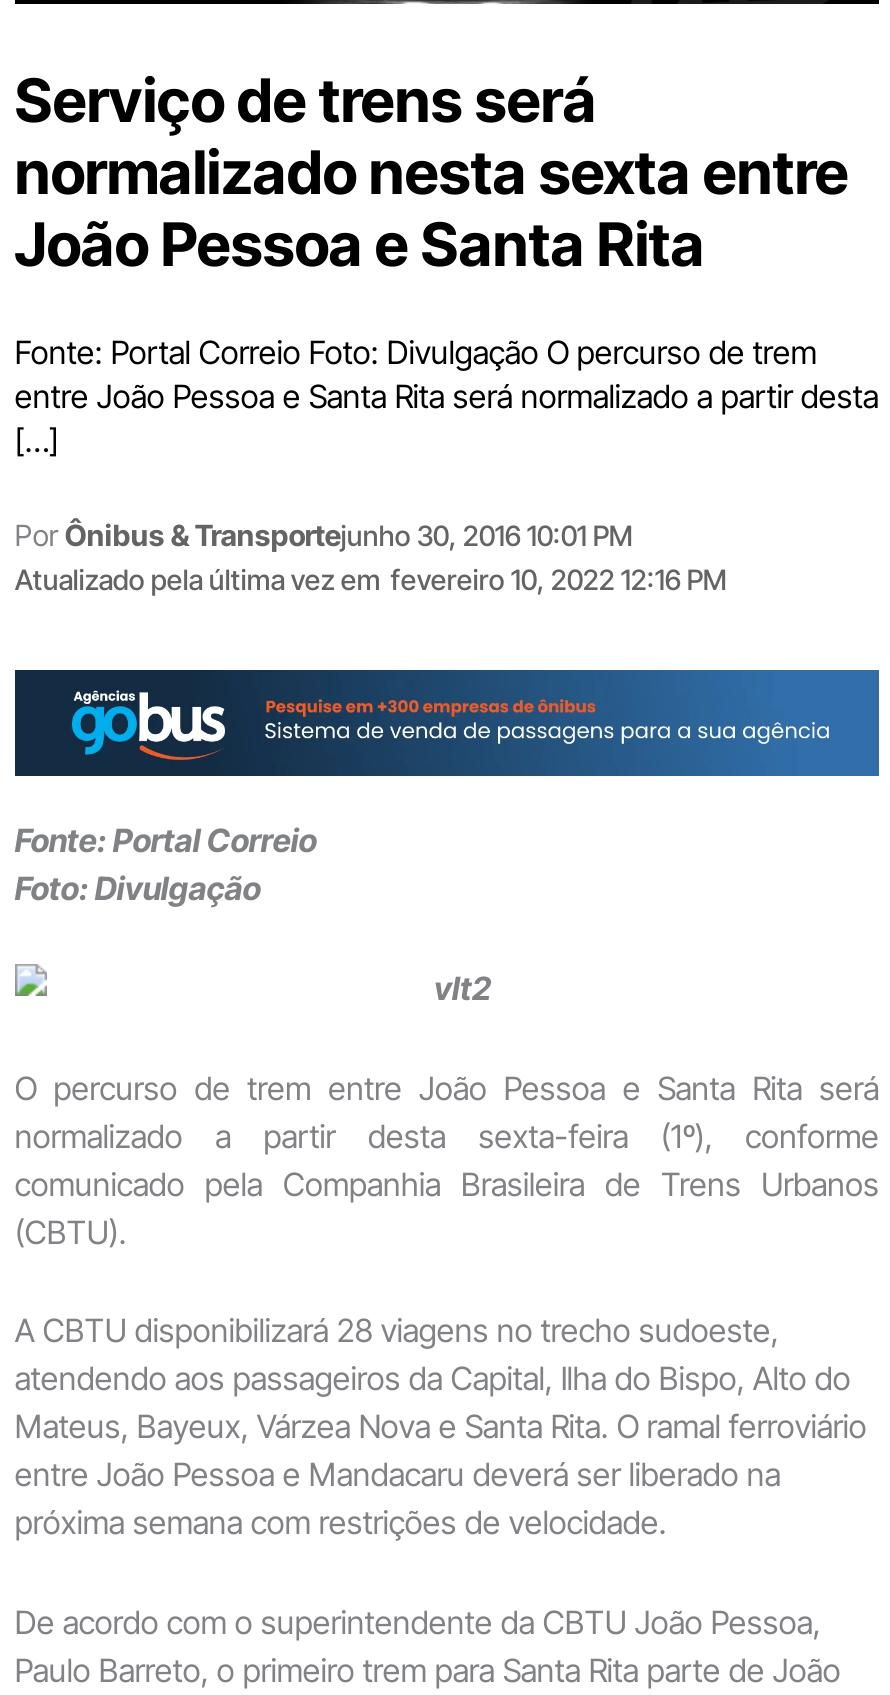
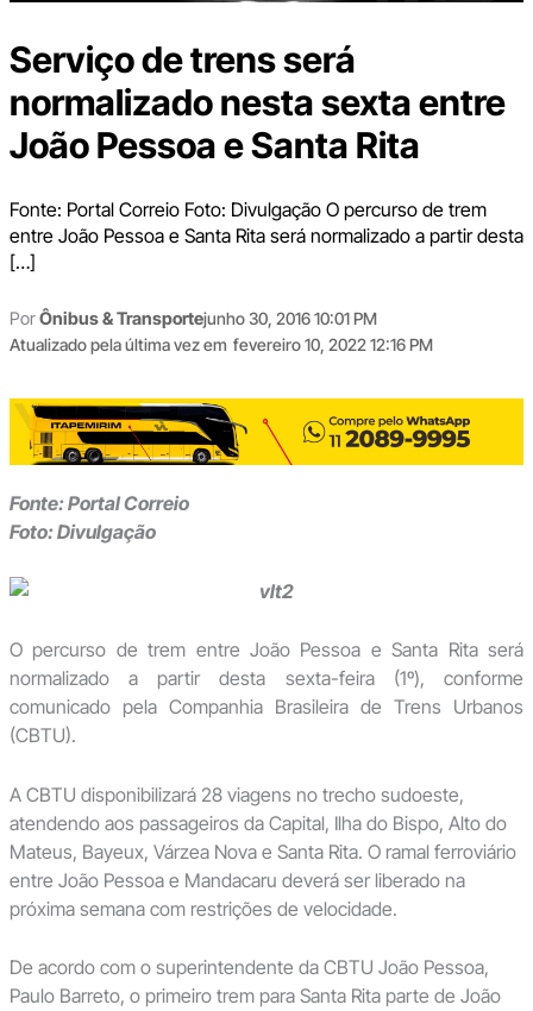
[13,668,881,778] [image] -> [8,397,525,466] [image]

